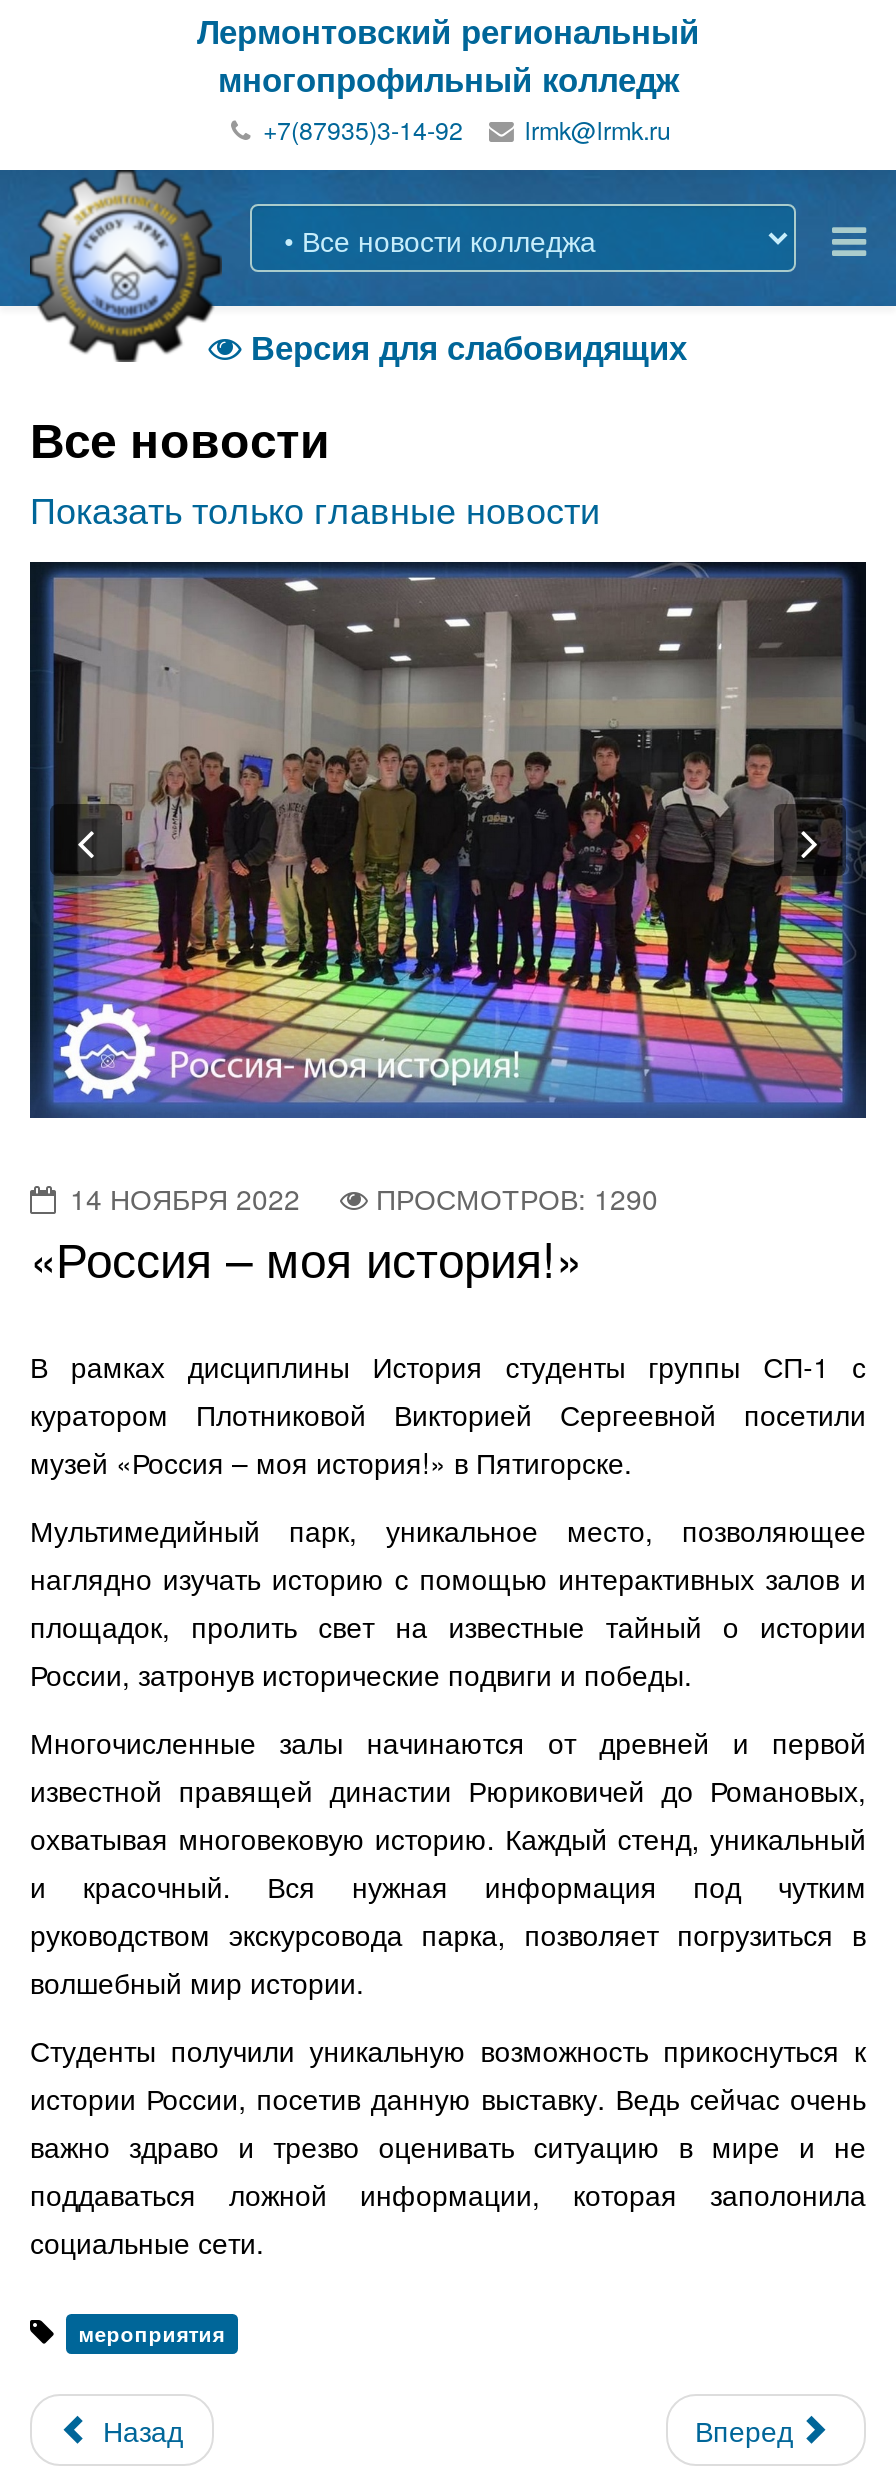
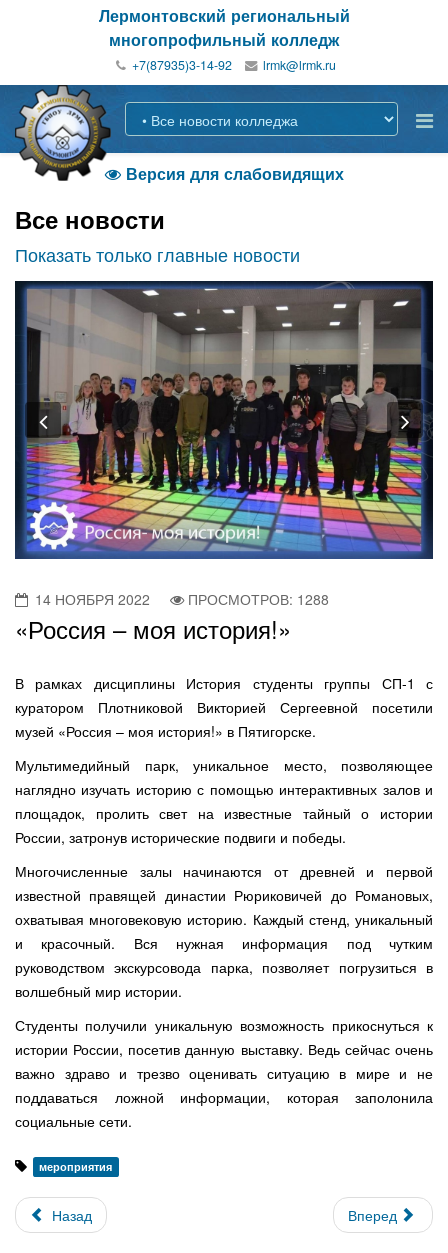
[70,1178,658,1218] 14 НОЯБРЯ 2022 ПРОСМОТРОВ: 1290 -> [35,589,329,609] 14 НОЯБРЯ 2022 ПРОСМОТРОВ: 1288

